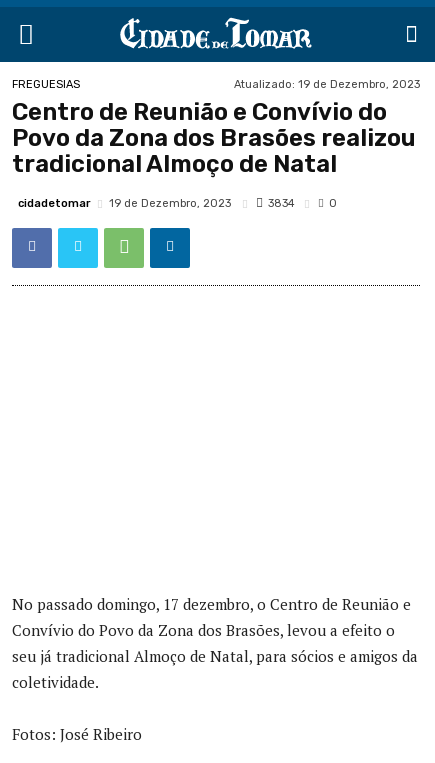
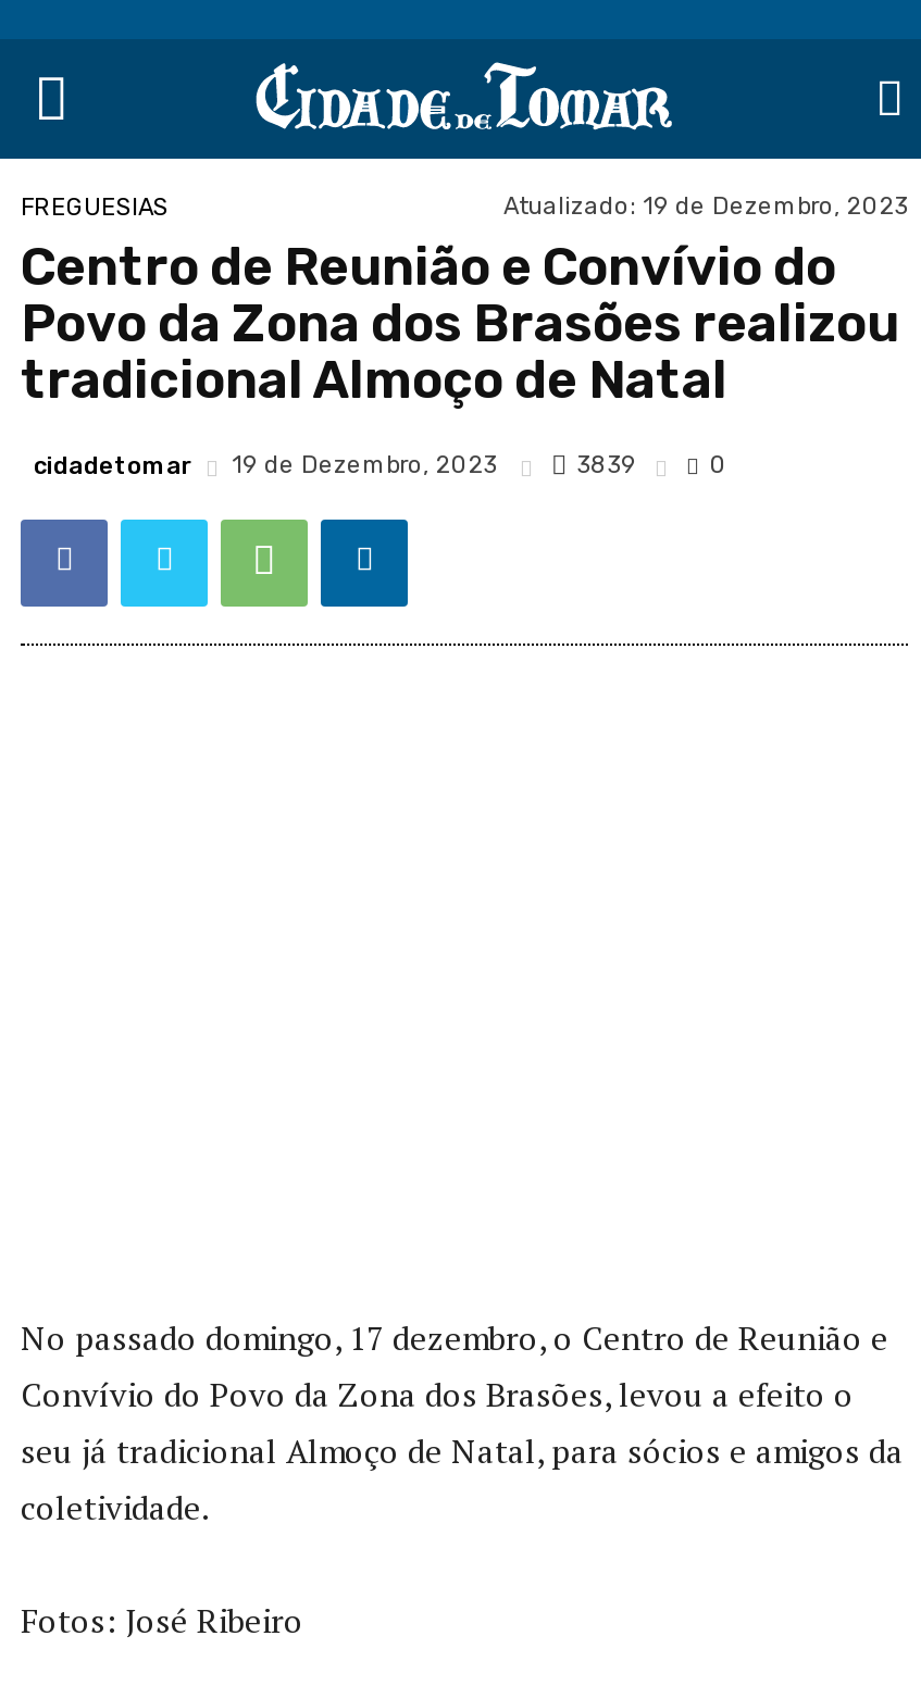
[268,197,295,210] 3834 -> [577,452,636,480] 3839

